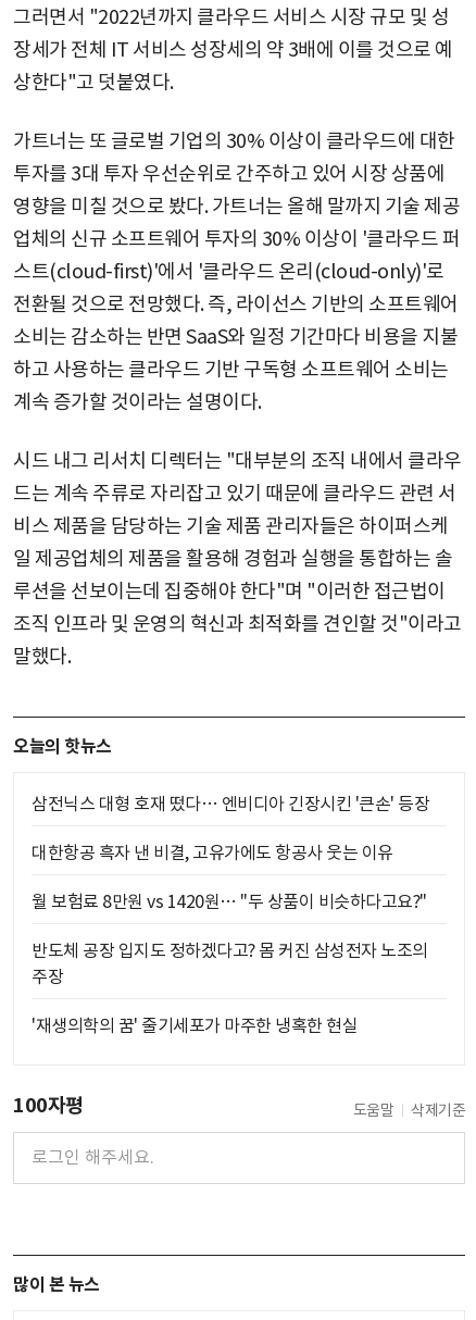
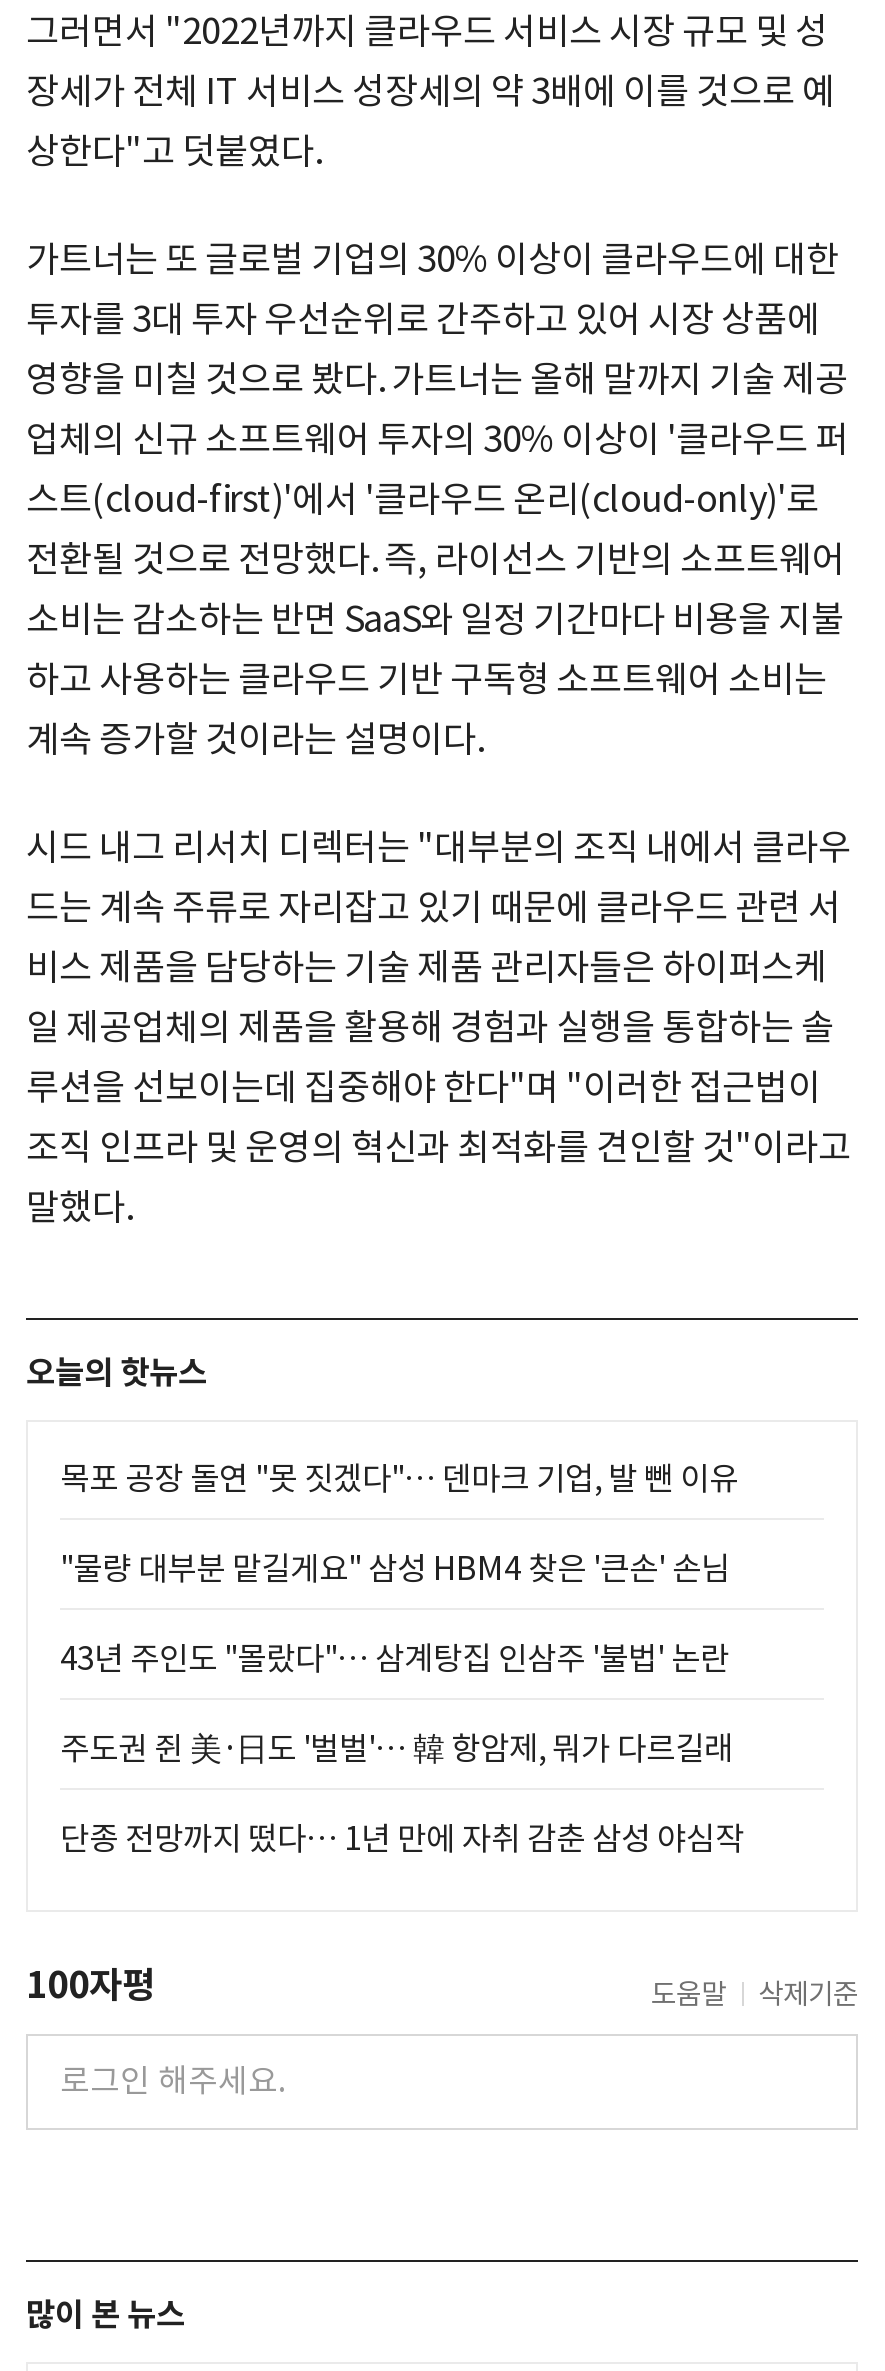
[32,792,429,814] 삼전닉스 대형 호재 떴다… 엔비디아 긴장시킨 '큰손' 등장 -> [60,1458,738,1498] 목포 공장 돌연 "못 짓겠다"… 덴마크 기업, 발 뺀 이유
[32,841,393,863] 대한항공 흑자 낸 비결, 고유가에도 항공사 웃는 이유 -> [60,1548,730,1588] "물량 대부분 맡길게요" 삼성 HBM4 찾은 '큰손' 손님
[32,890,427,912] 월 보험료 8만원 vs 1420원… "두 상품이 비슷하다고요?" -> [60,1638,729,1678] 43년 주인도 "몰랐다"… 삼계탕집 인삼주 '불법' 논란
[32,939,428,987] 반도체 공장 입지도 정하겠다고? 몸 커진 삼성전자 노조의 | 주장 -> [60,1728,733,1768] 주도권 쥔 美·日도 '벌벌'… 韓 항암제, 뭐가 다르길래
[32,1014,358,1036] '재생의학의 꿈' 줄기세포가 마주한 냉혹한 현실 -> [60,1818,744,1858] 단종 전망까지 떴다… 1년 만에 자취 감춘 삼성 야심작

